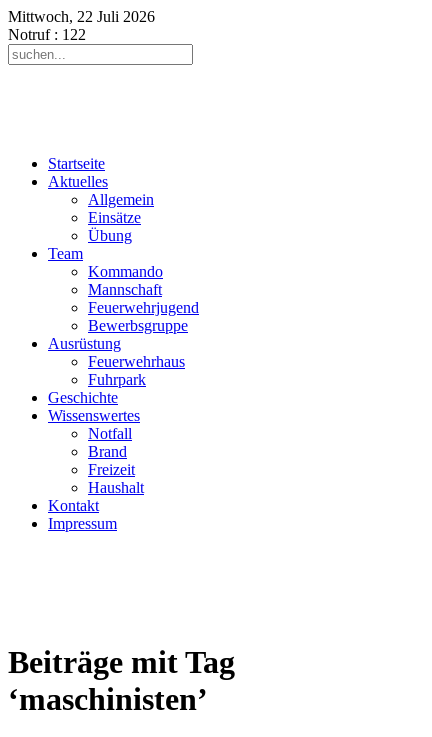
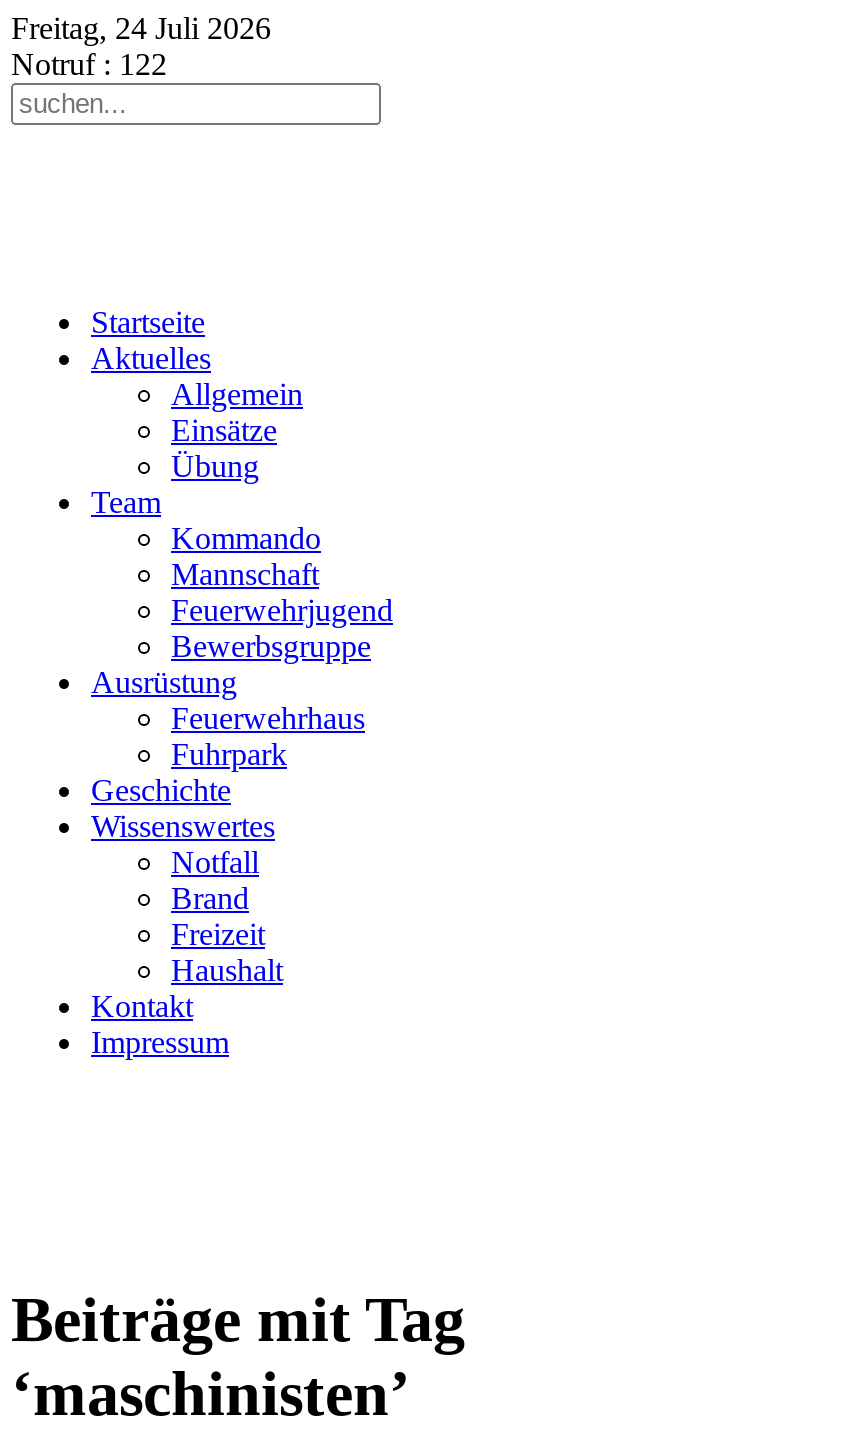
[8,8,155,25] Mittwoch, 22 Juli 2026 -> [11,11,271,45] Freitag, 24 Juli 2026

